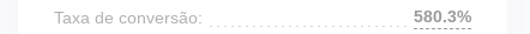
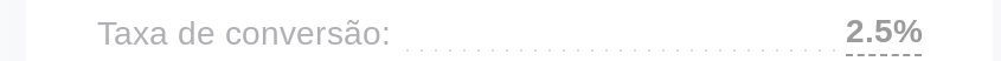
[414,7,471,26] 580.3% -> [846,12,922,49] 2.5%

